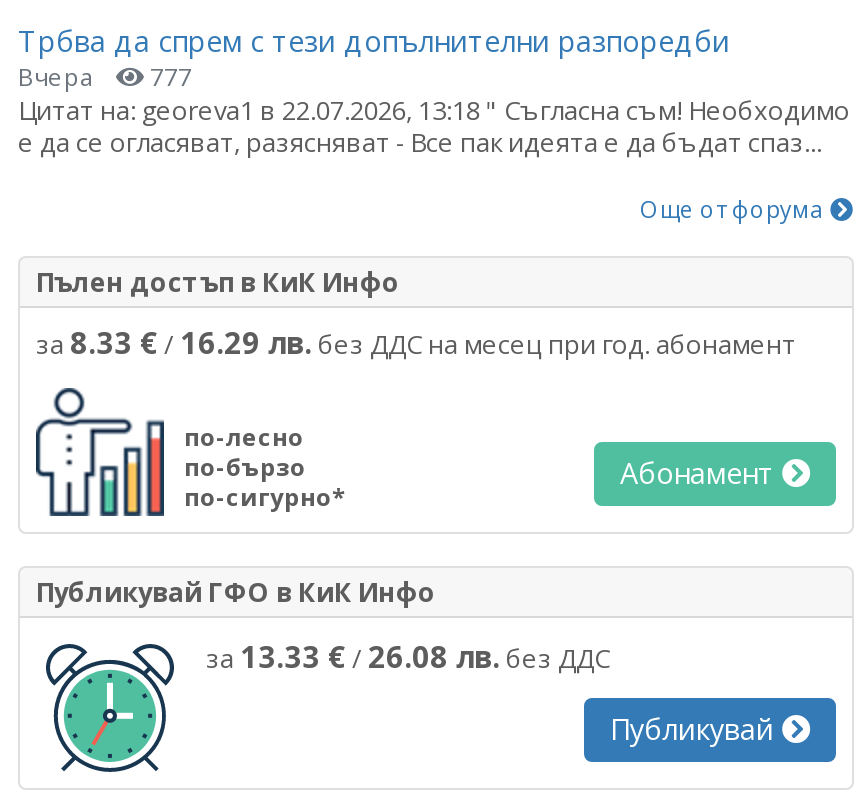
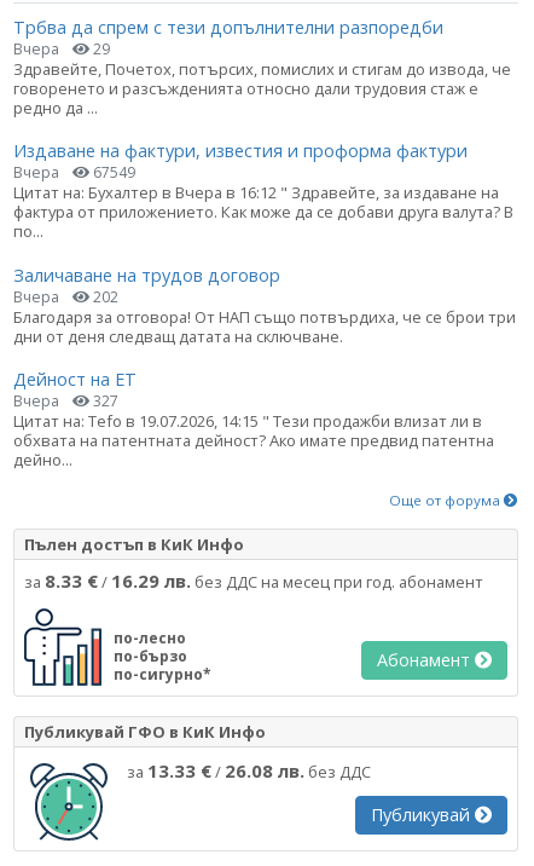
[18,59,850,159] 777 | Цитат на: georeva1 в 22.07.2026, 13:18 " Съгласна съм! Необходимо | е да се огласяват, разясняват - Все пак идеята е да бъдат спаз... -> [13,39,516,470] 29 | Здравейте, Почетох, потърсих, помислих и стигам до извода, че | говоренето и разсъжденията относно дали трудовия стаж е | редно да ... | Издаване на фактури, известия и проформа фактури | Вчера | 67549 | Цитат на: Бухалтер в Вчера в 16:12 " Здравейте, за издаване на | фактура от приложението. Как може да се добави друга валута? В | по... | Заличаване на трудов договор | Вчера | 202 | Благодаря за отговора! От НАП също потвърдиха, че се брои три | дни от деня следващ датата на сключване. | Дейност на ЕТ | Вчера | 327 | Цитат на: Tefo в 19.07.2026, 14:15 " Тези продажби влизат ли в | обхвата на патентната дейност? Ако имате предвид патентна | дейно...

